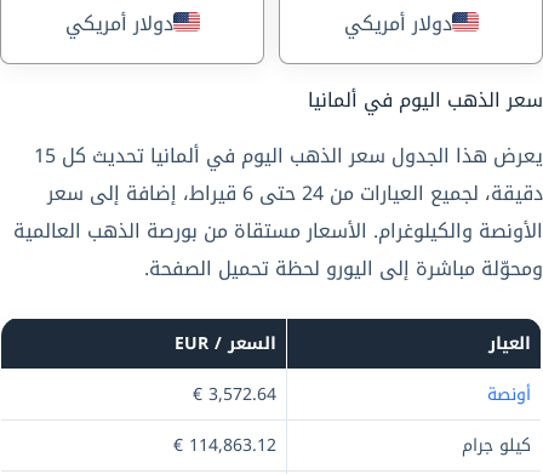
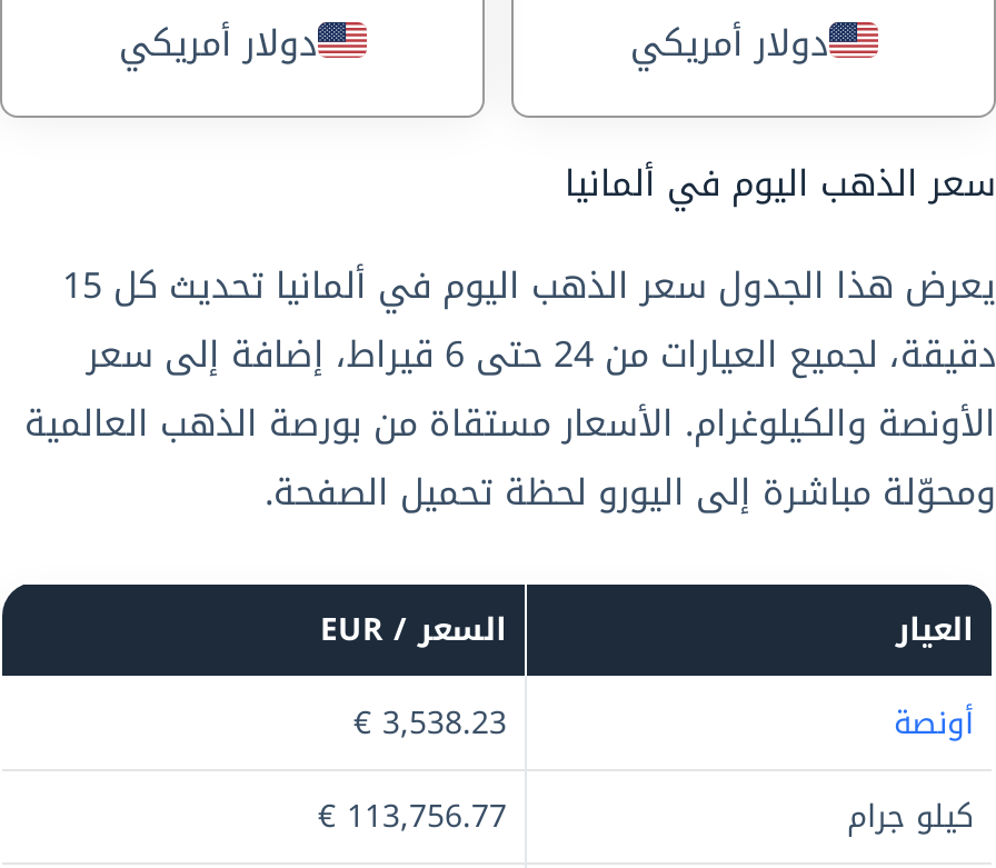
[208,378,276,411] 3,572.64 € -> [382,693,507,753] 3,538.23 €
[189,429,276,462] 114,863.12 € -> [347,786,507,846] 113,756.77 €

